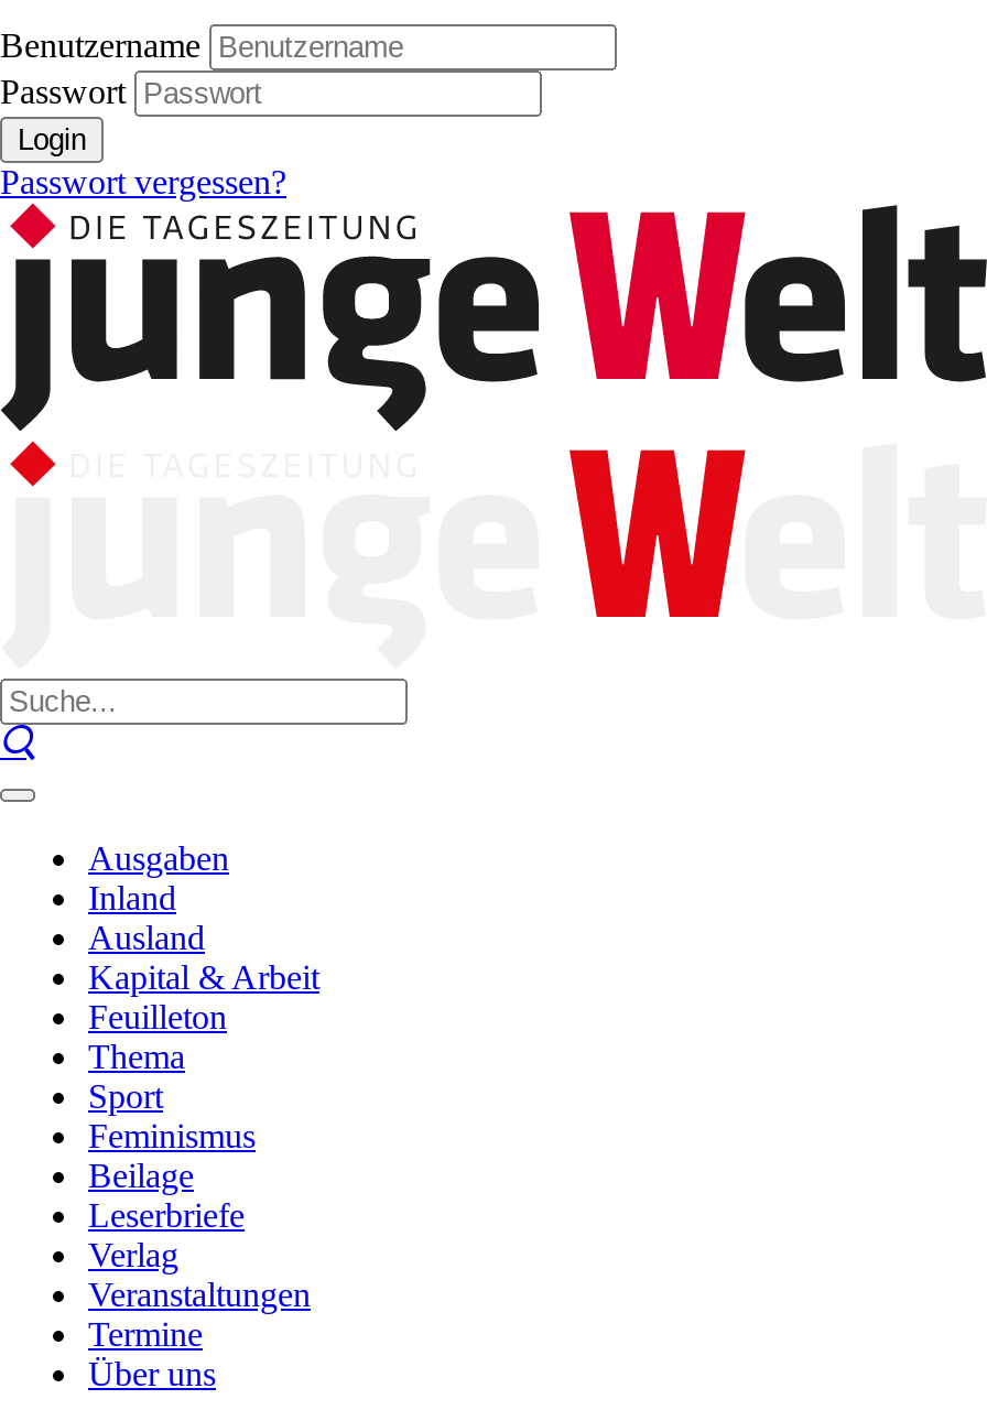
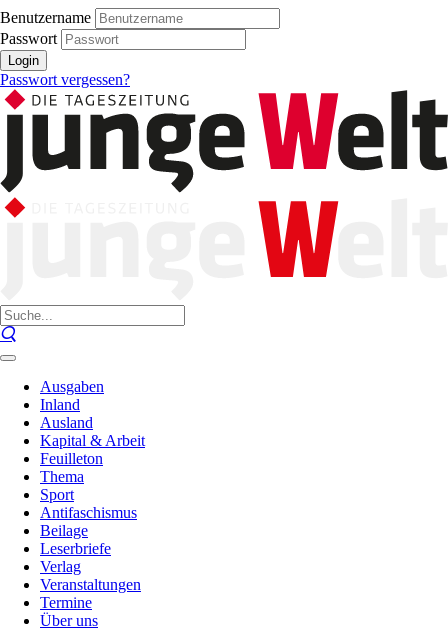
[88,1117,256,1154] Feminismus -> [40,504,137,521] Antifaschismus

